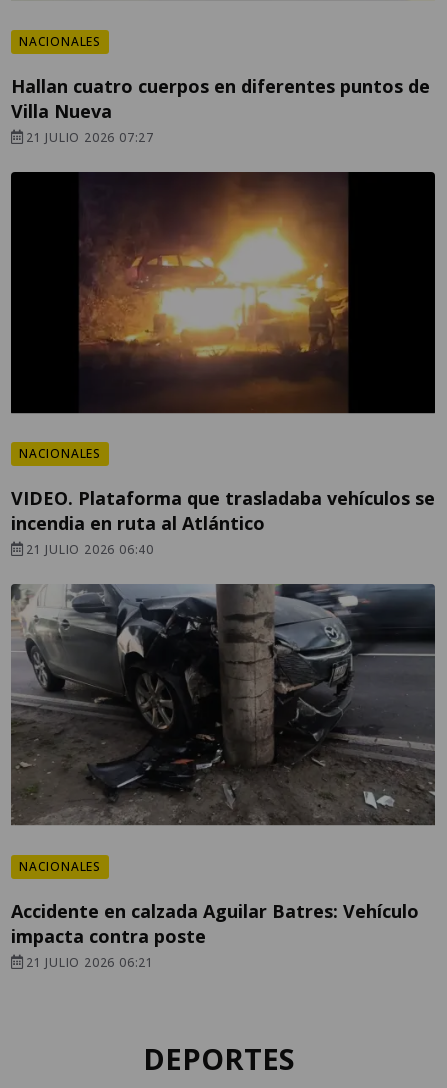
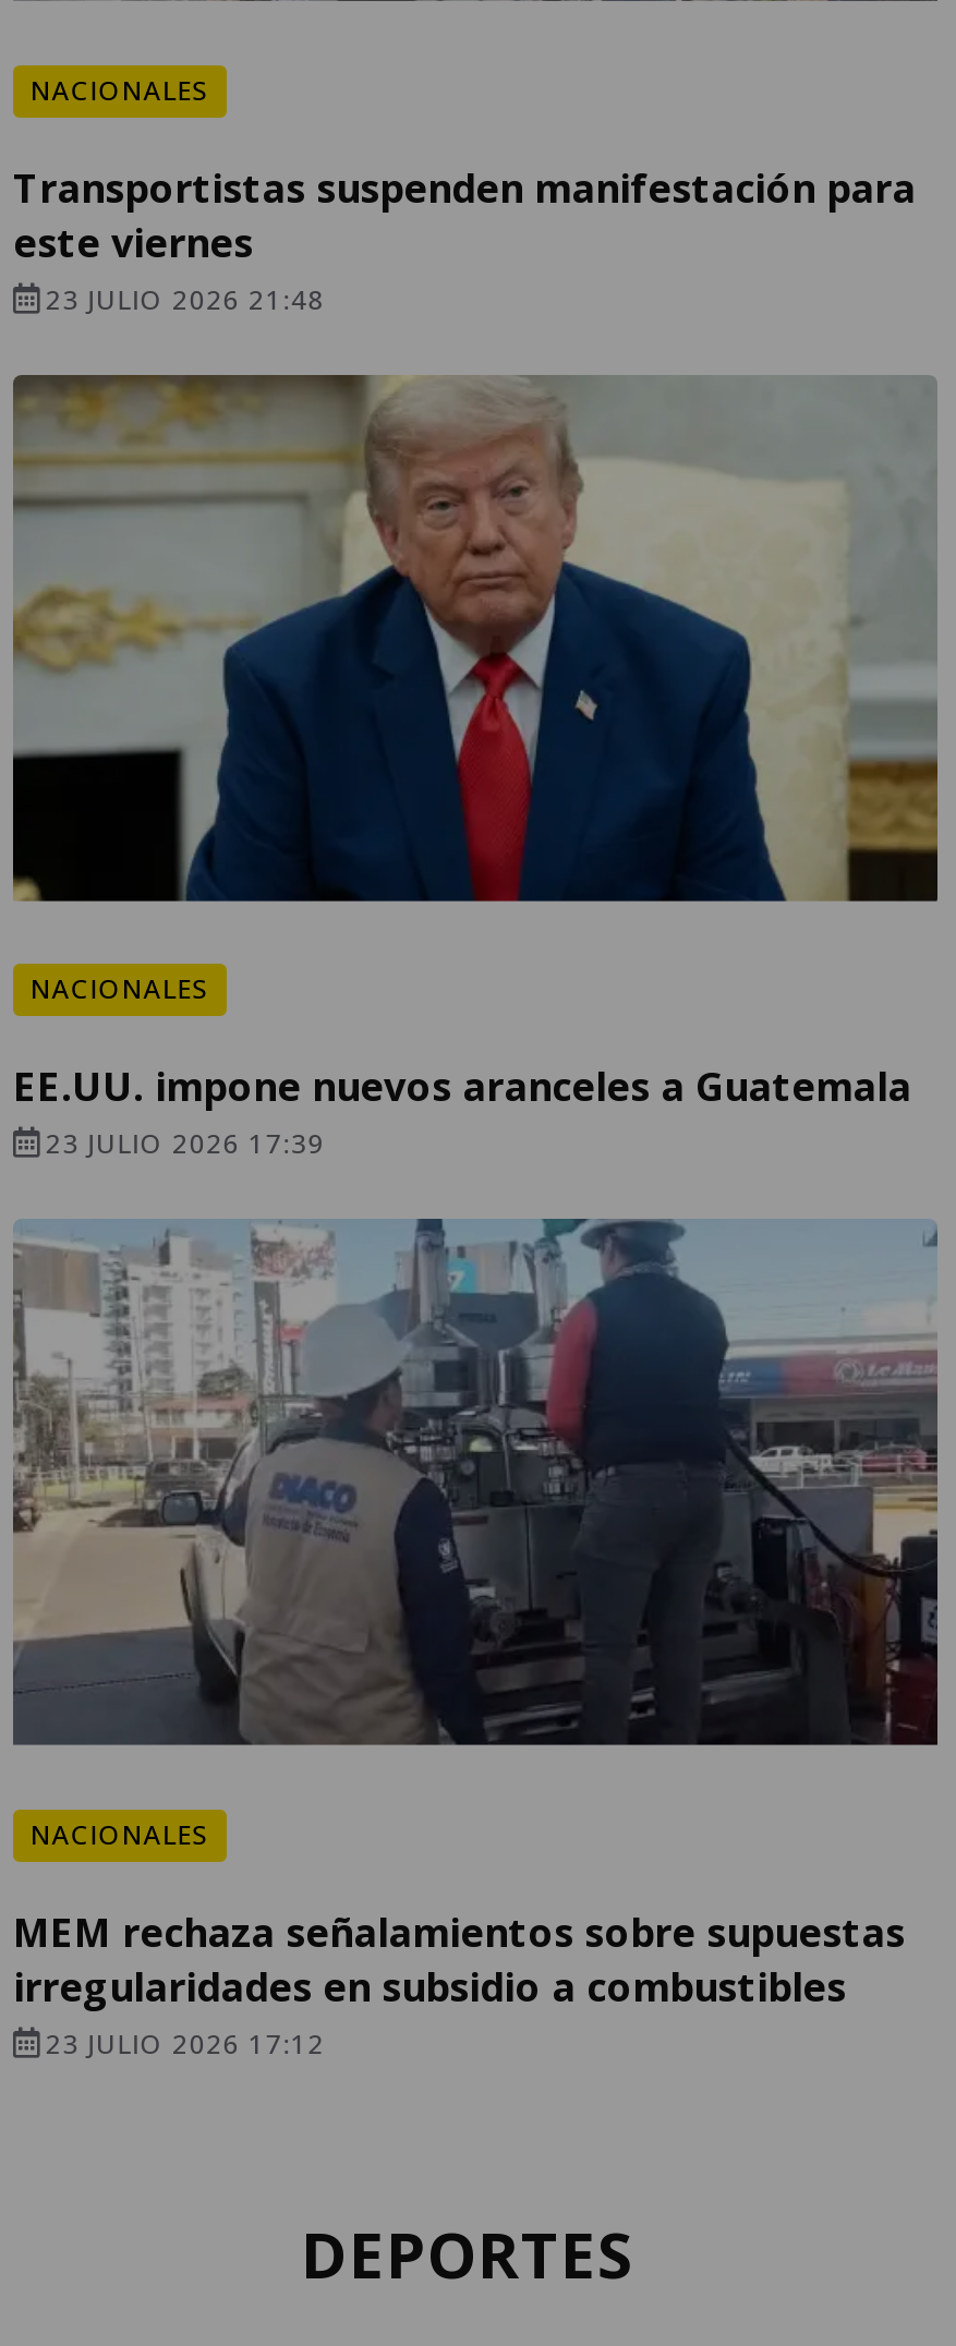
[11,74,430,146] Hallan cuatro cuerpos en diferentes puntos de | Villa Nueva | 21 JULIO 2026 07:27 -> [13,161,916,318] Transportistas suspenden manifestación para | este viernes | 23 JULIO 2026 21:48
[10,171,436,414] [image] -> [11,373,940,903] [image]
[11,486,435,558] VIDEO. Plataforma que trasladaba vehículos se | incendia en ruta al Atlántico | 21 JULIO 2026 06:40 -> [13,1060,911,1163] EE.UU. impone nuevos aranceles a Guatemala | 23 JULIO 2026 17:39
[10,583,436,826] [image] -> [13,1217,937,1746] [image]
[11,899,419,971] Accidente en calzada Aguilar Batres: Vehículo | impacta contra poste | 21 JULIO 2026 06:21 -> [13,1905,905,2062] MEM rechaza señalamientos sobre supuestas | irregularidades en subsidio a combustibles | 23 JULIO 2026 17:12

